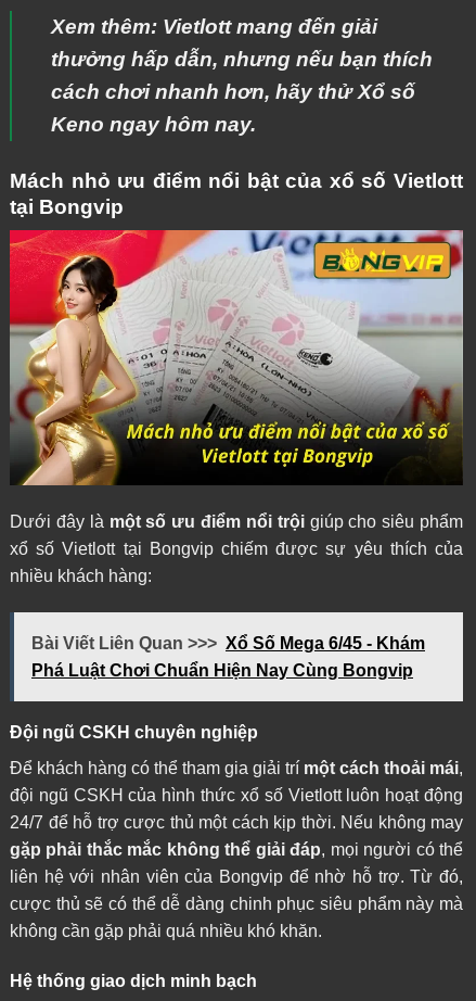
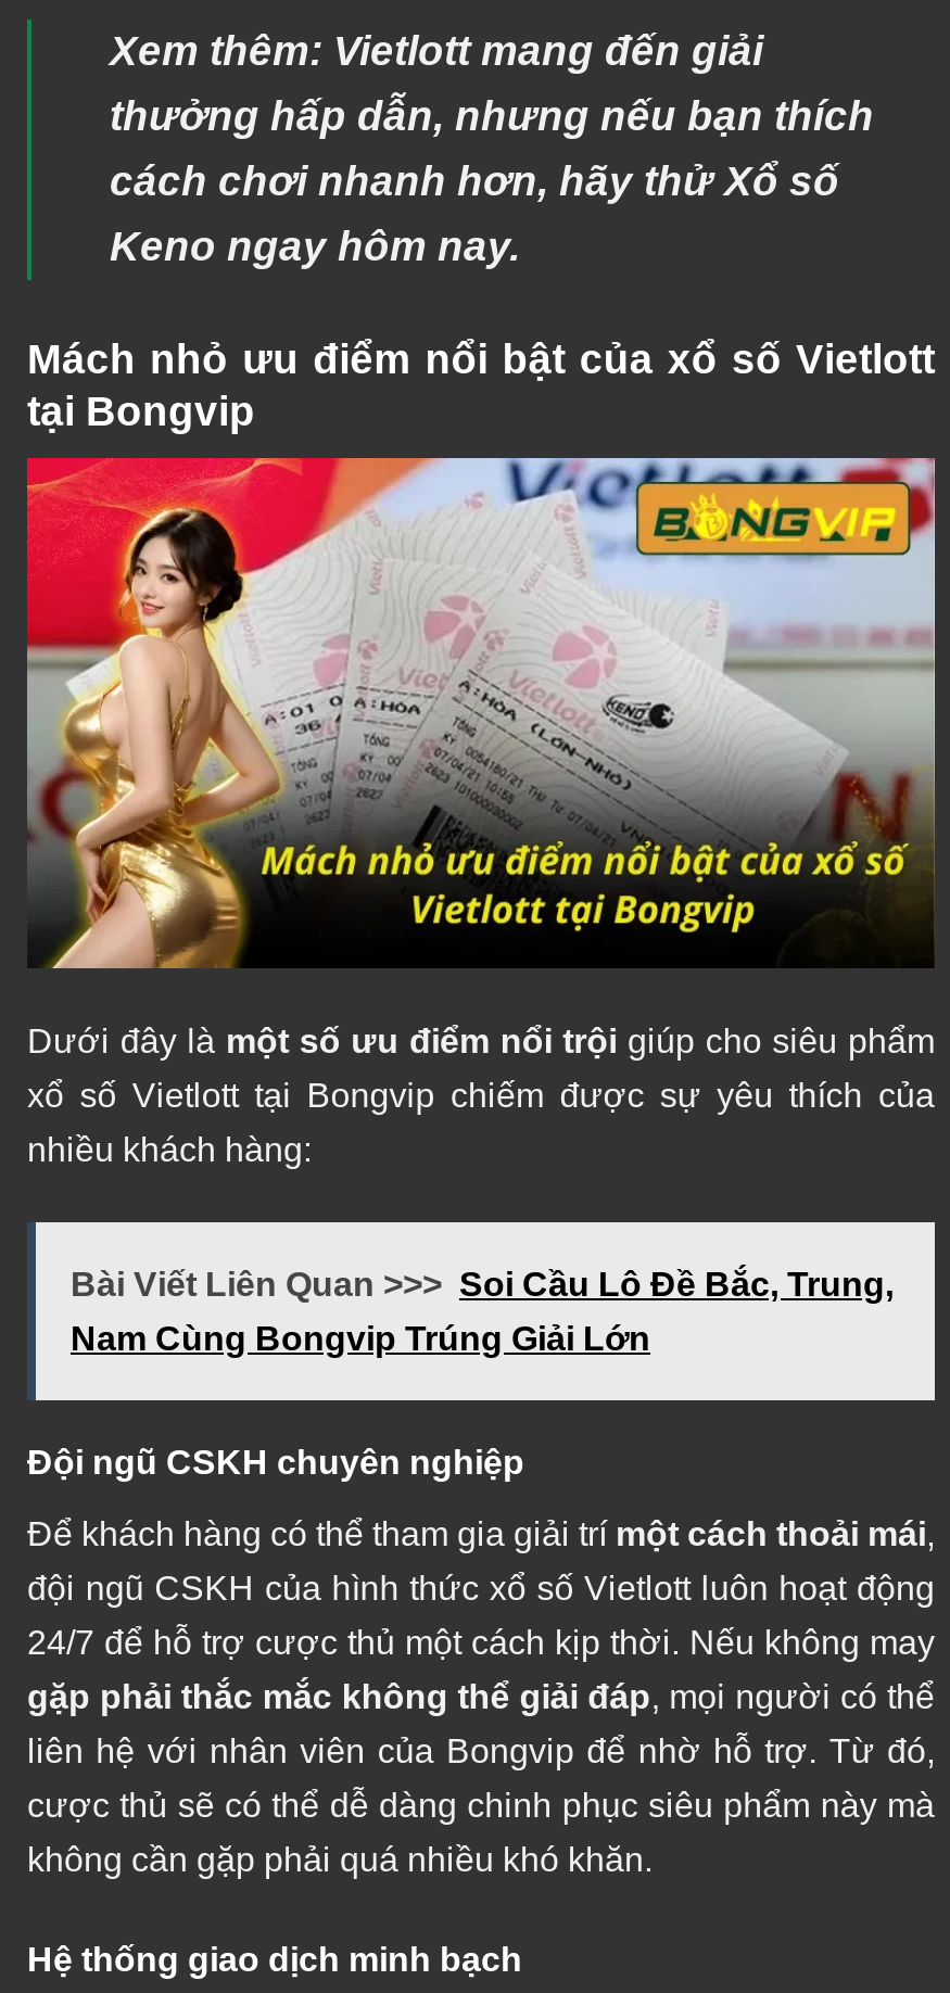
[31,634,425,652] Bài Viết Liên Quan >>> Xổ Số Mega 6/45 - Khám -> [71,1265,894,1302] Bài Viết Liên Quan >>> Soi Cầu Lô Đề Bắc, Trung,
[31,661,413,680] Phá Luật Chơi Chuẩn Hiện Nay Cùng Bongvip -> [71,1320,650,1357] Nam Cùng Bongvip Trúng Giải Lớn

